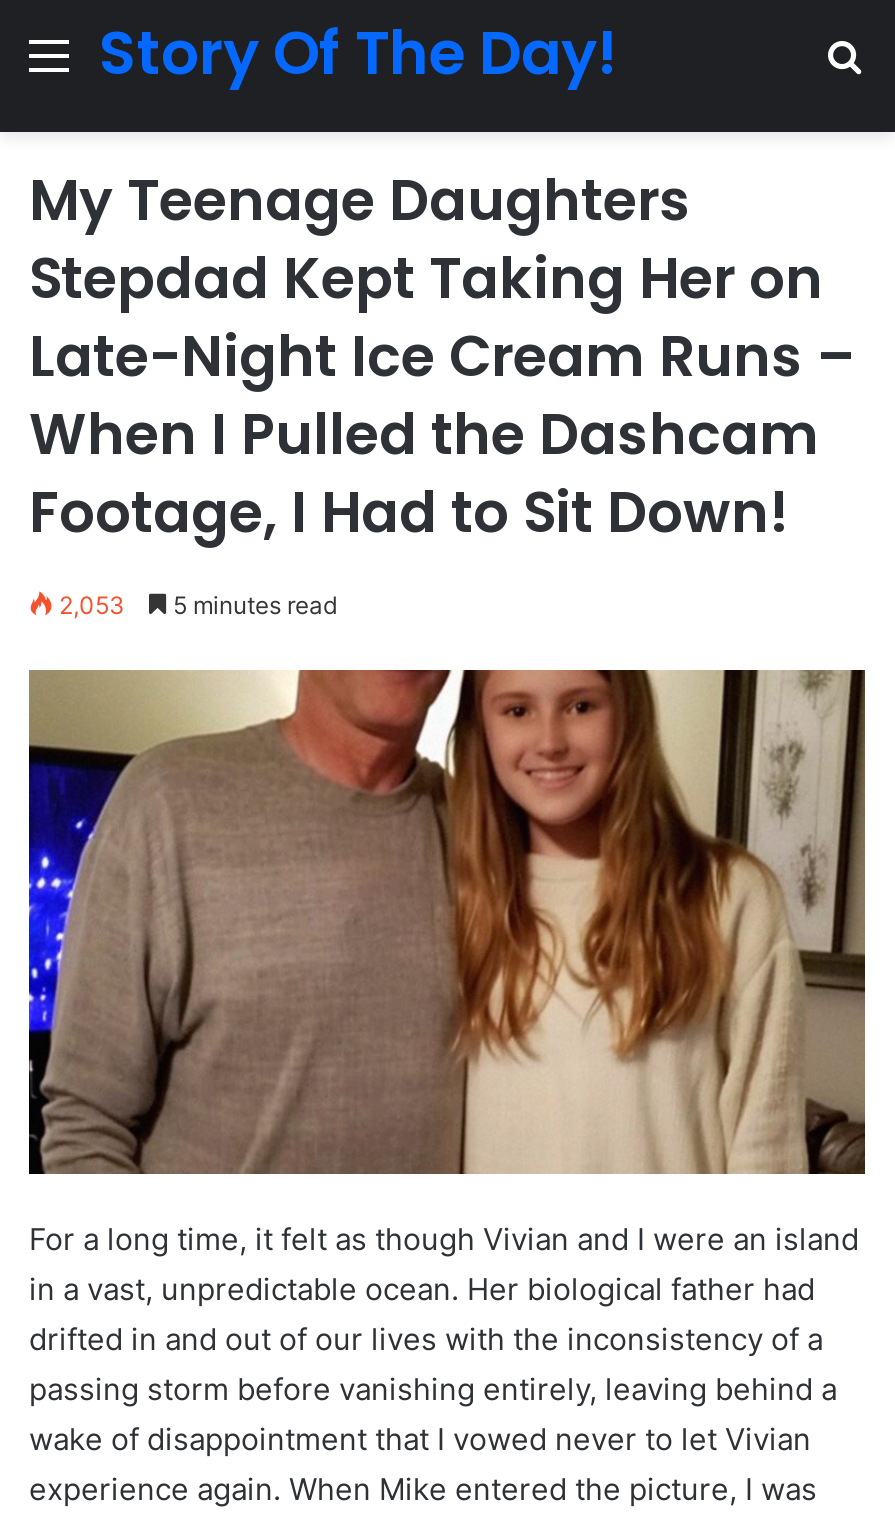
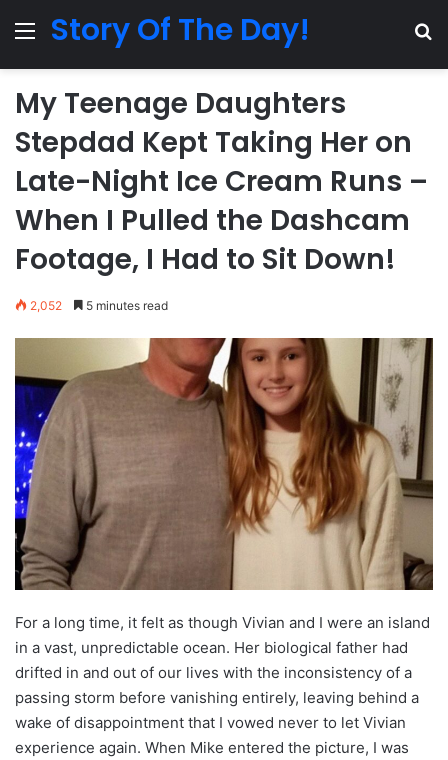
[53,590,337,620] 2,053 5 minutes read -> [27,298,168,313] 2,052 5 minutes read

